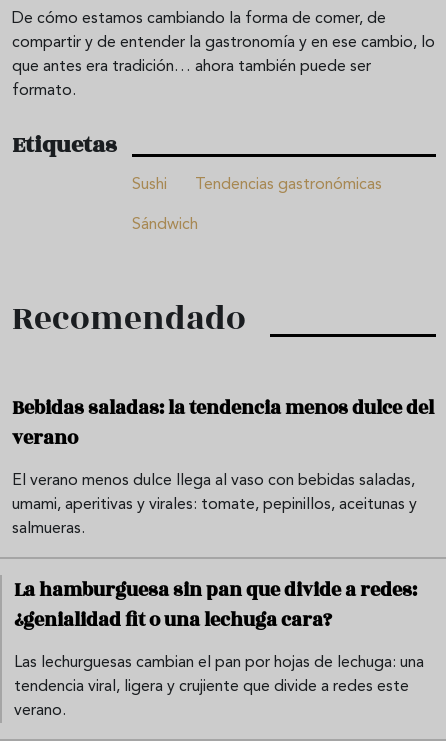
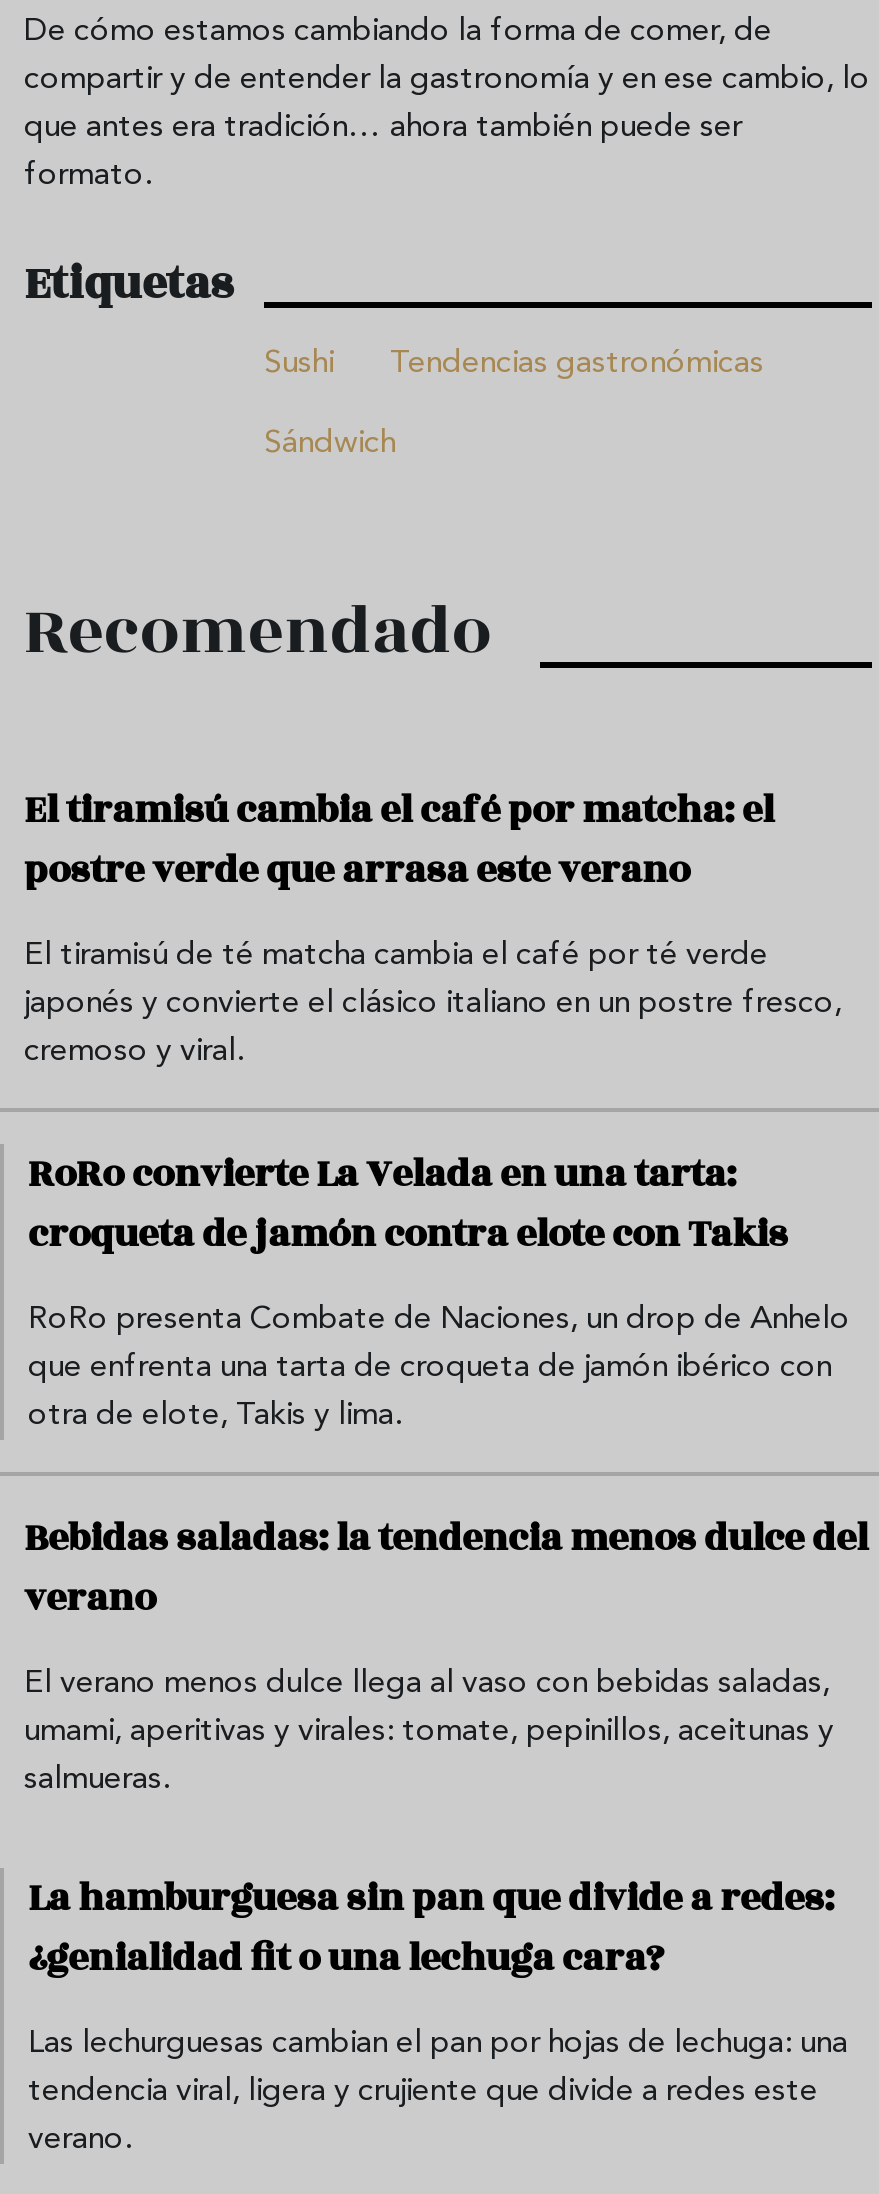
none -> [24,783,850,1433] El tiramisú cambia el café por matcha: el | postre verde que arrasa este verano | El tiramisú de té matcha cambia el café por té verde | japonés y convierte el clásico italiano en un postre fresco, | cremoso y viral. | RoRo convierte La Velada en una tarta: | croqueta de jamón contra elote con Takis | RoRo presenta Combate de Naciones, un drop de Anhelo | que enfrenta una tarta de croqueta de jamón ibérico con | otra de elote, Takis y lima.

